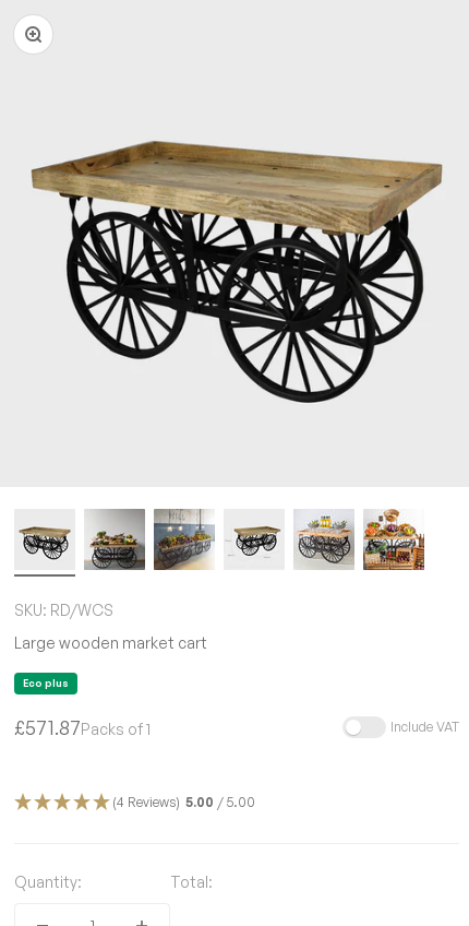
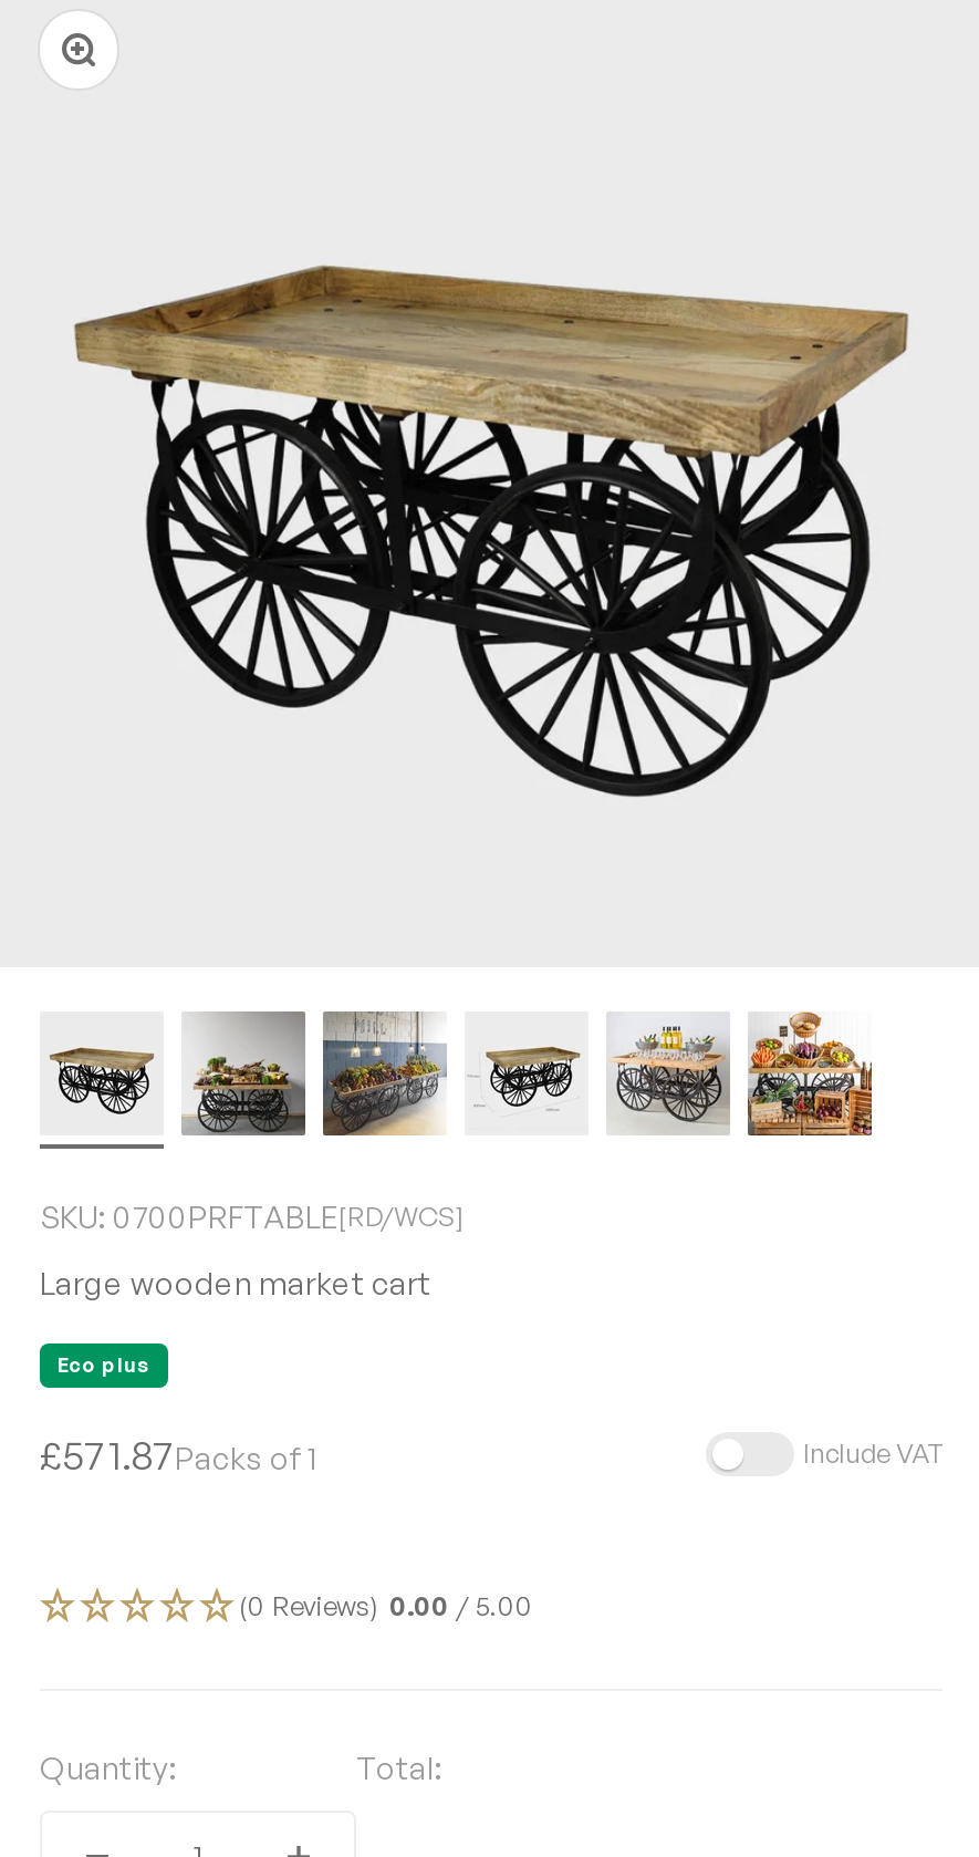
[14,600,113,619] SKU: RD/WCS -> [40,1197,465,1234] SKU: 0700PRFTABLE[RD/WCS]
[112,794,255,810] (4 Reviews) 5.00 / 5.00 -> [239,1589,533,1622] (0 Reviews) 0.00 / 5.00

